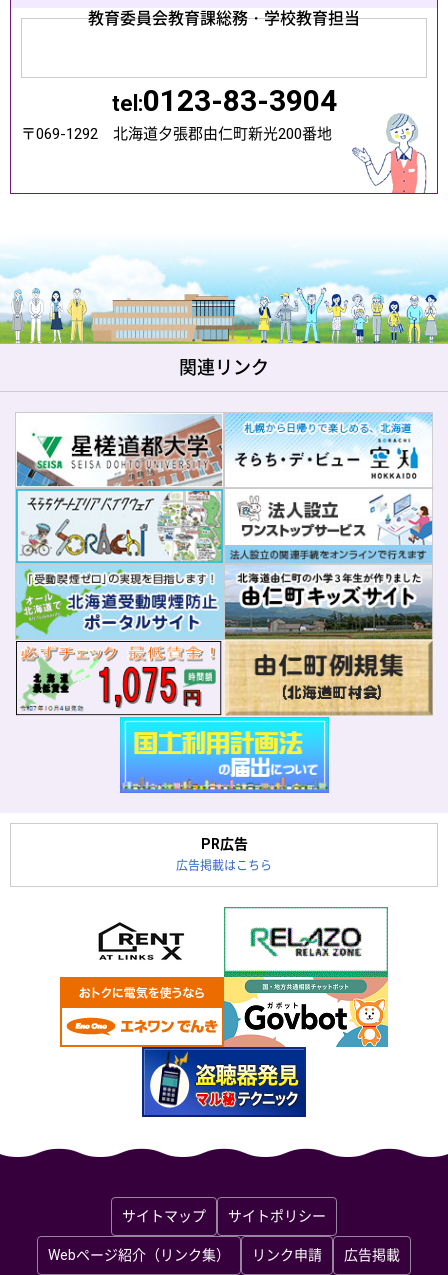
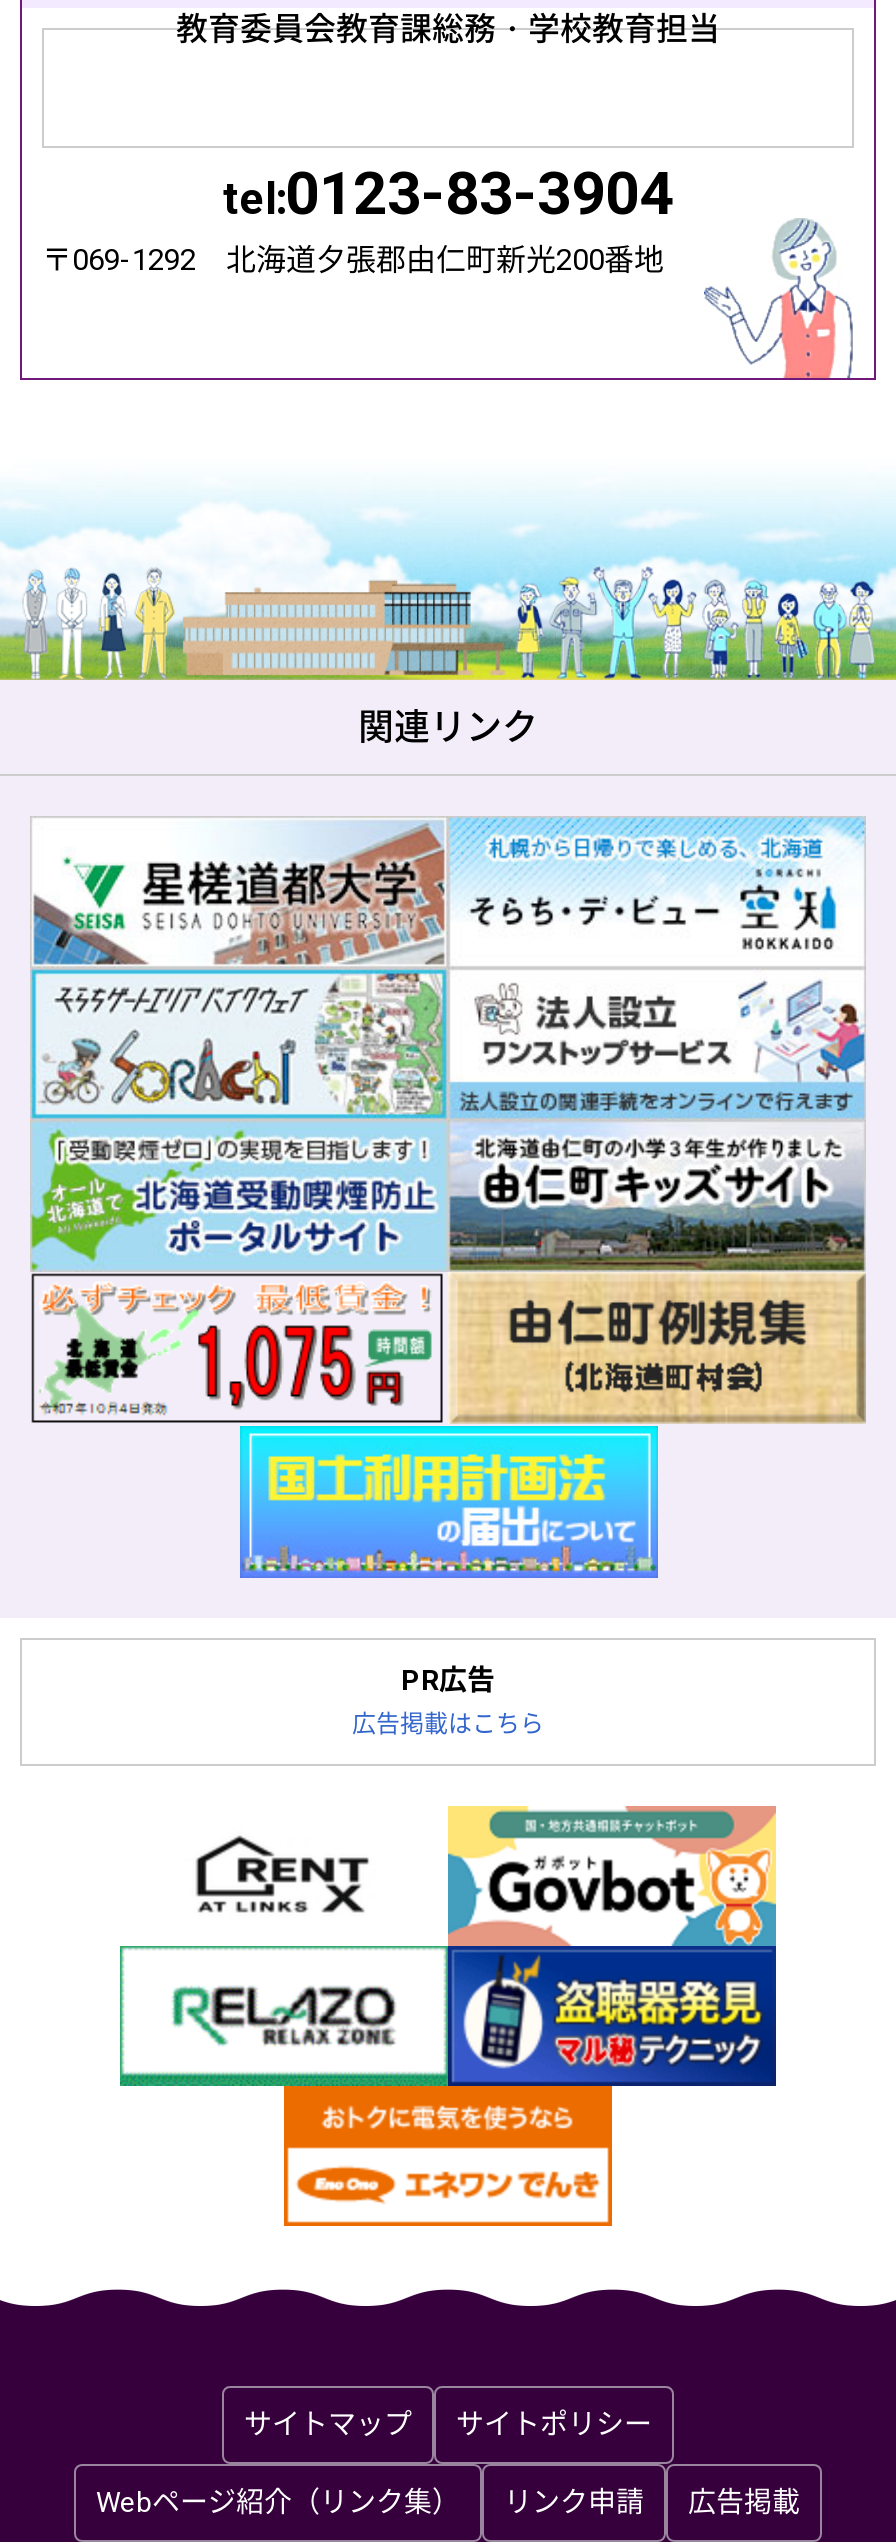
[59,906,389,1118] [image] -> [118,1804,778,2228] [image]

